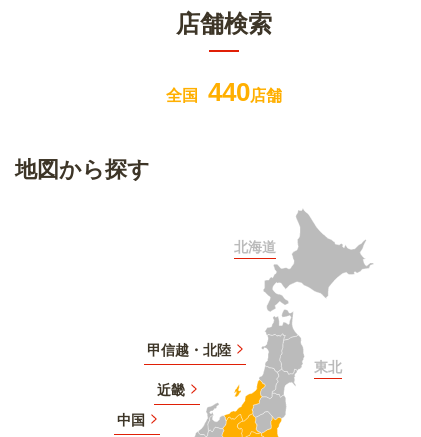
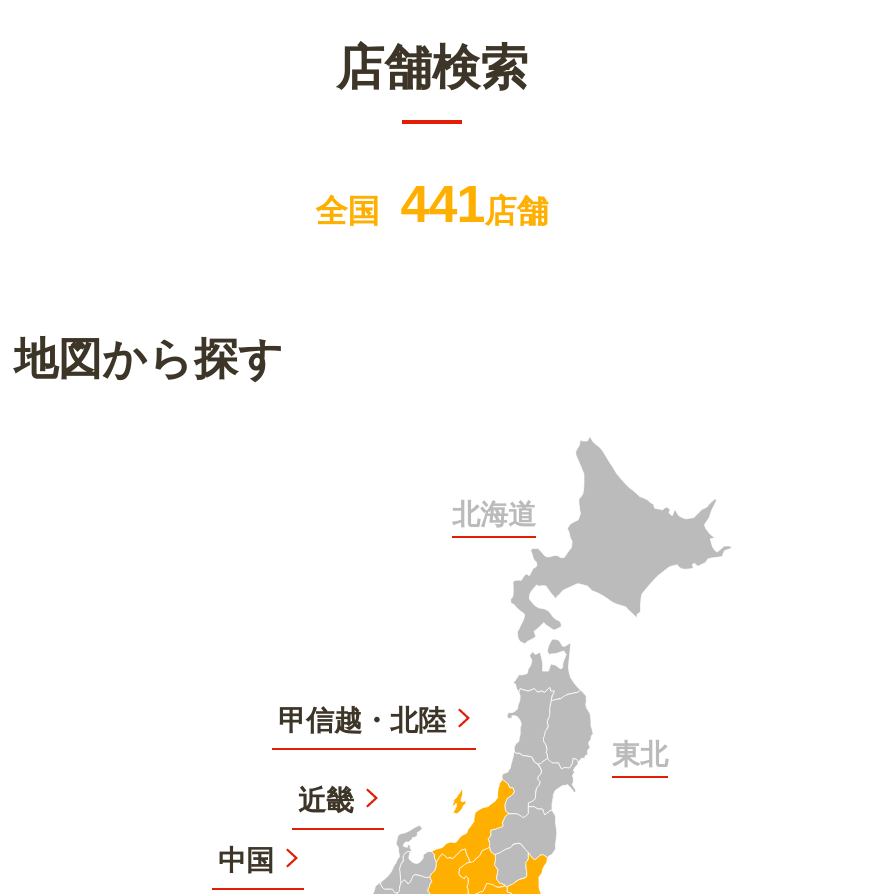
[166,77,282,107] 全国 440店舗 -> [316,174,548,234] 全国 441店舗

